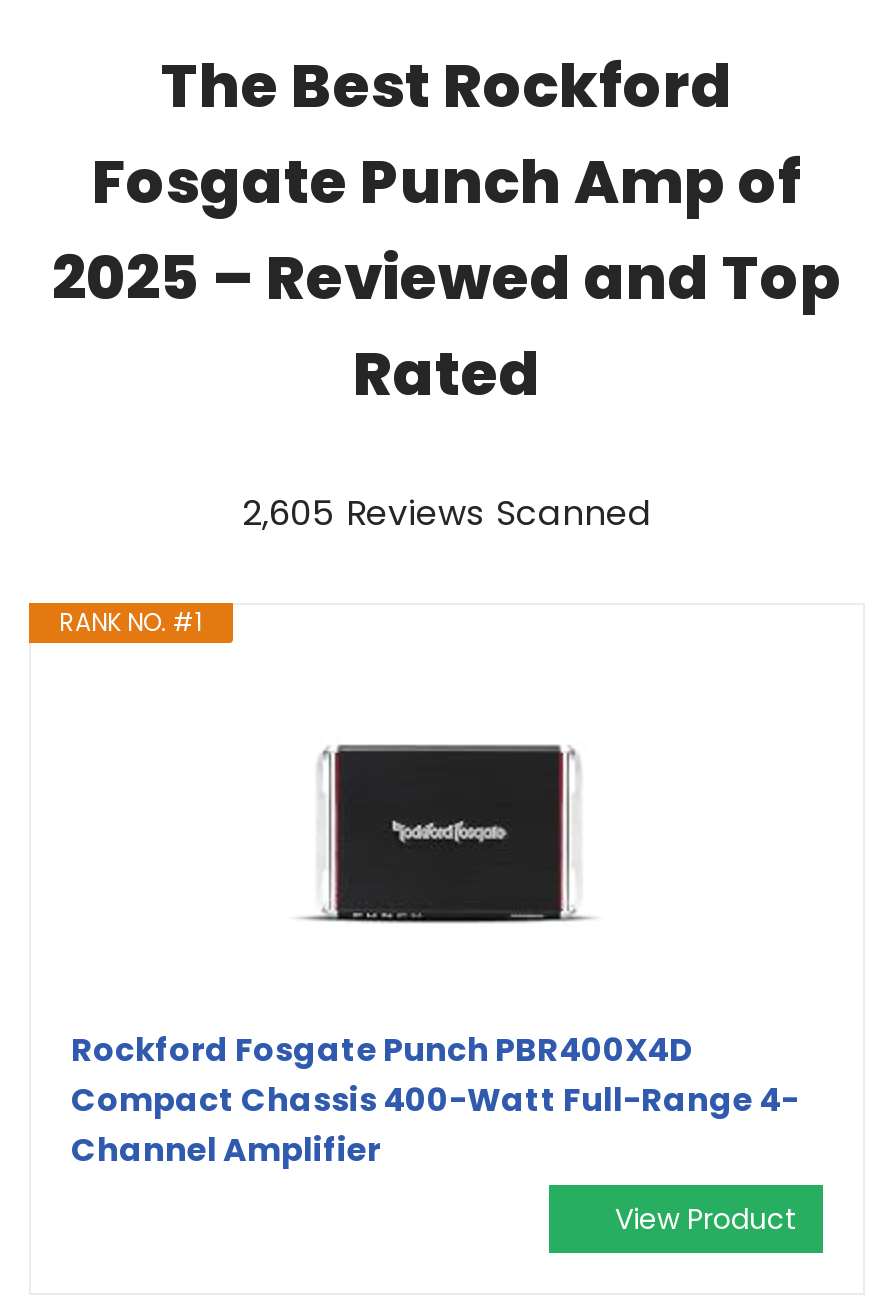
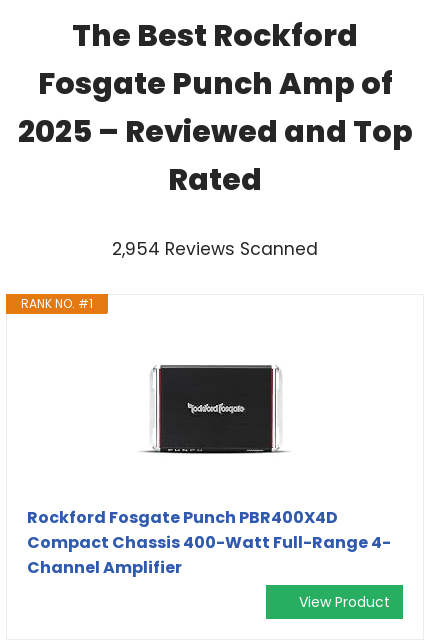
[242,489,652,537] 2,605 Reviews Scanned -> [112,237,318,261] 2,954 Reviews Scanned

